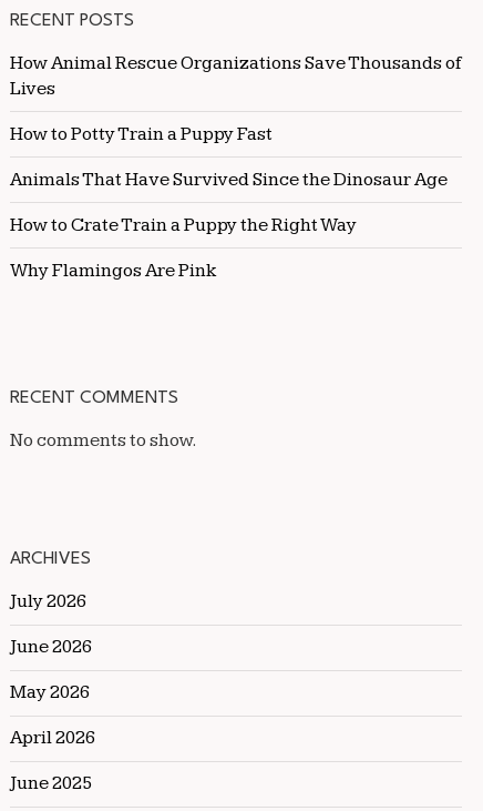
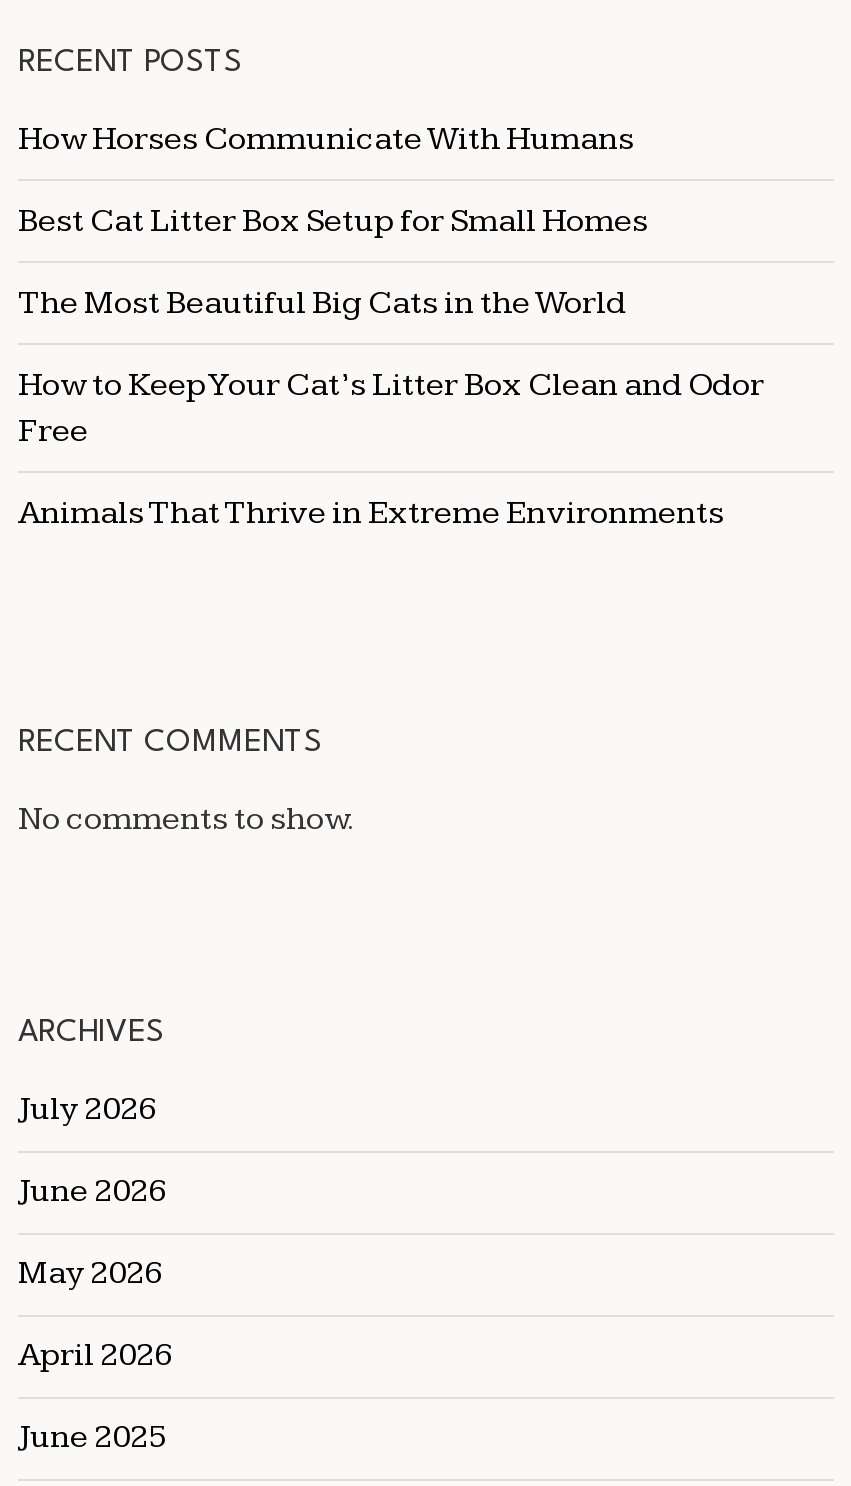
[10,52,462,100] How Animal Rescue Organizations Save Thousands of | Lives -> [18,118,634,158] How Horses Communicate With Humans
[10,123,273,145] How to Potty Train a Puppy Fast -> [18,200,648,240] Best Cat Litter Box Setup for Small Homes
[10,168,448,190] Animals That Have Survived Since the Dinosaur Age -> [18,282,626,322] The Most Beautiful Big Cats in the World
[10,214,357,236] How to Crate Train a Puppy the Right Way -> [18,364,764,450] How to Keep Your Cat’s Litter Box Clean and Odor | Free
[10,259,217,281] Why Flamingos Are Pink -> [18,492,724,532] Animals That Thrive in Extreme Environments

